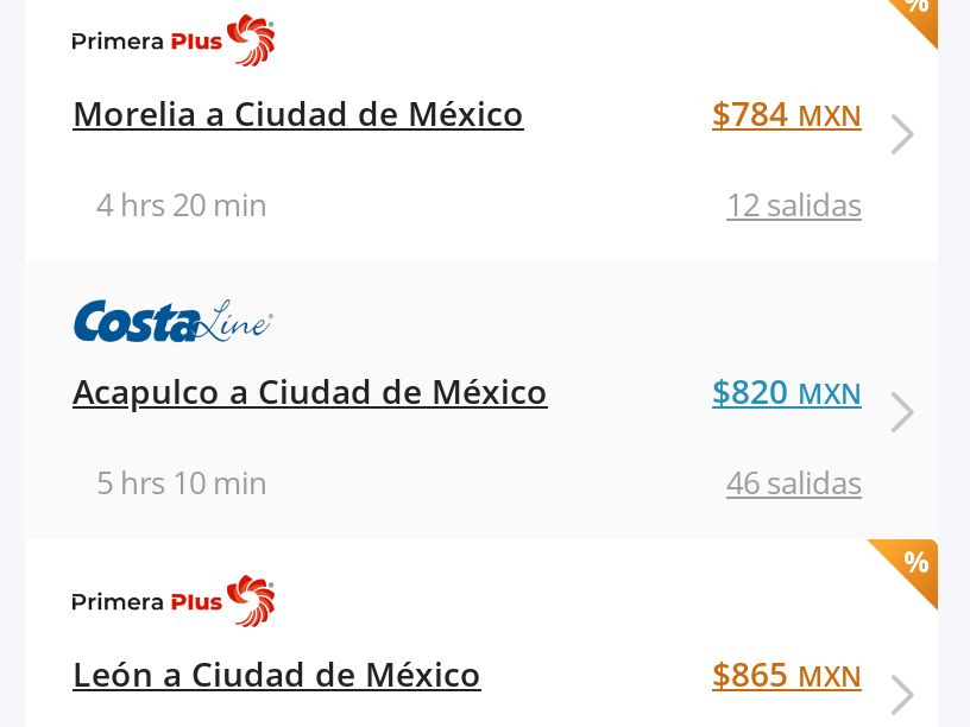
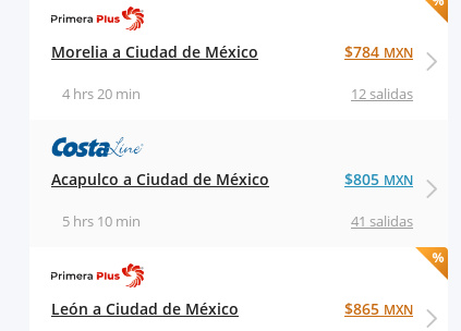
[712,367,862,412] $820 MXN -> [344,168,413,189] $805 MXN
[726,460,862,503] 46 salidas -> [351,211,413,230] 41 salidas

